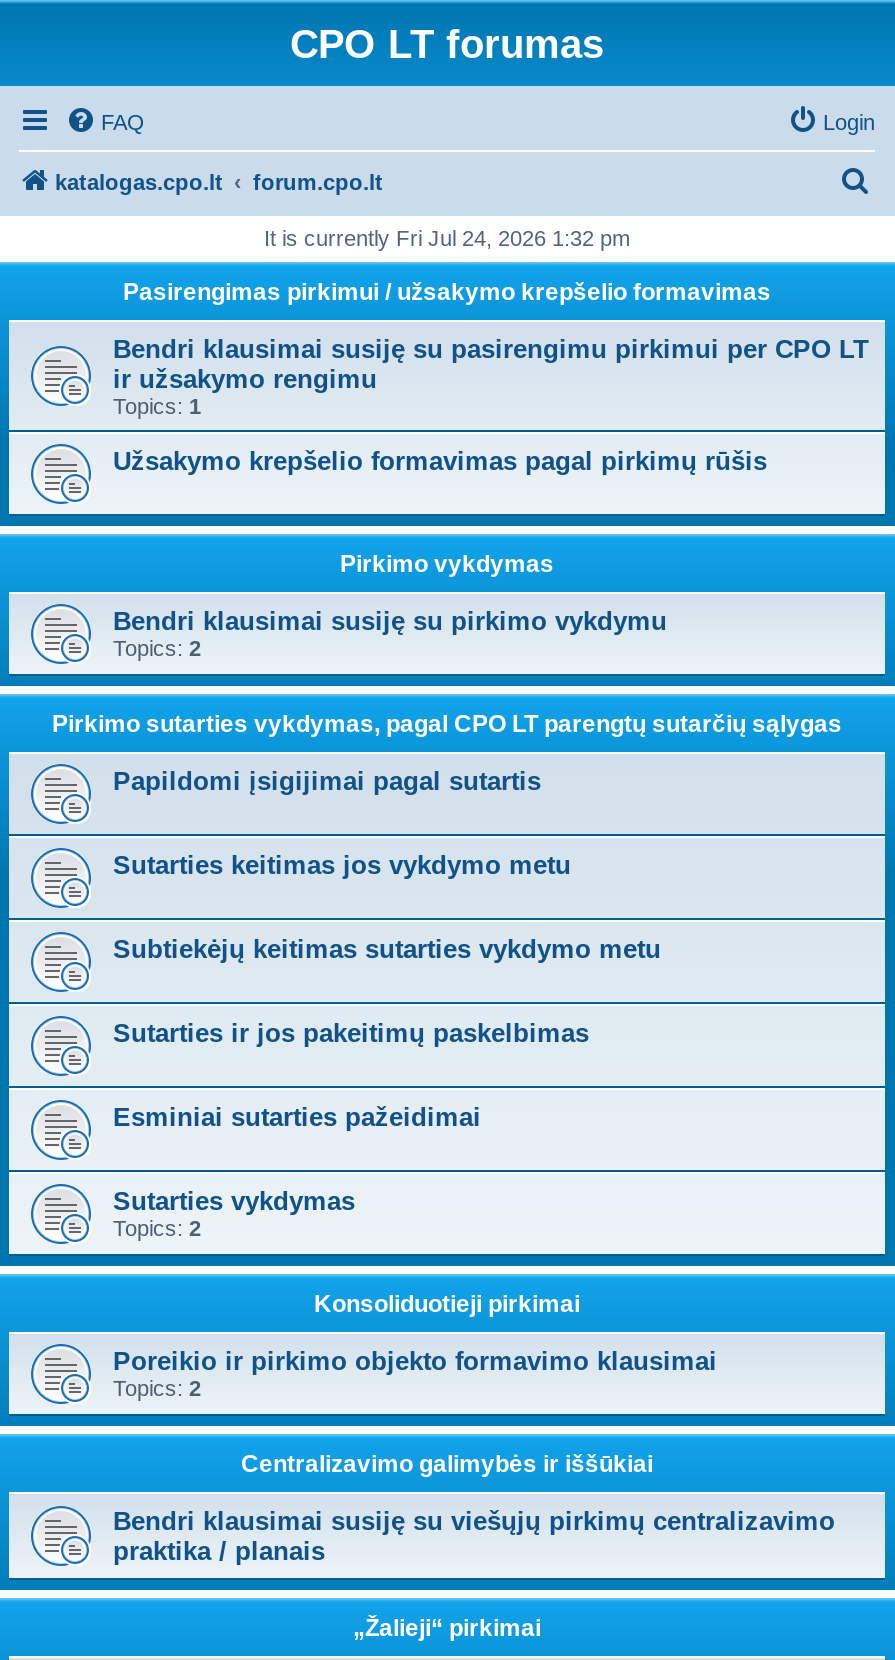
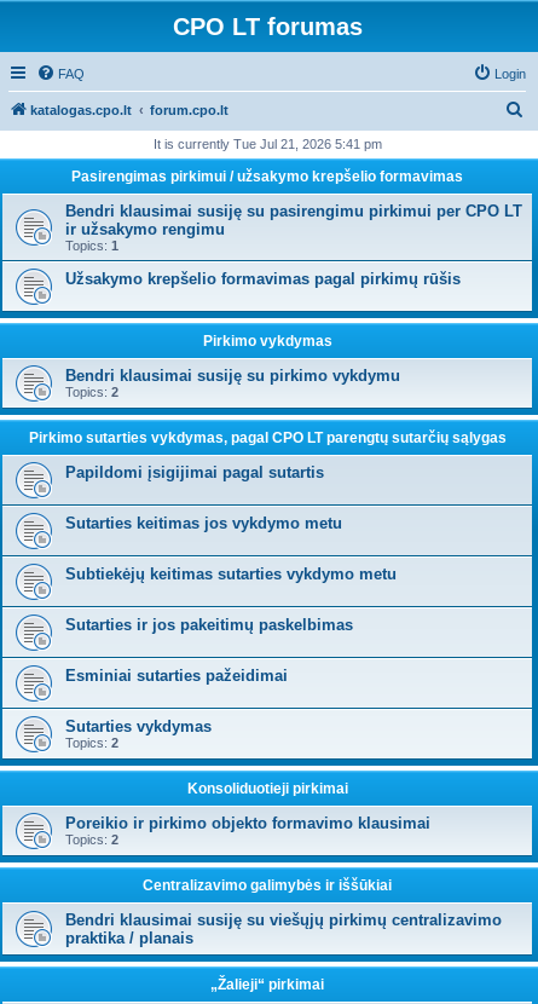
[264,226,630,250] It is currently Fri Jul 24, 2026 1:32 pm -> [153,137,381,151] It is currently Tue Jul 21, 2026 5:41 pm

